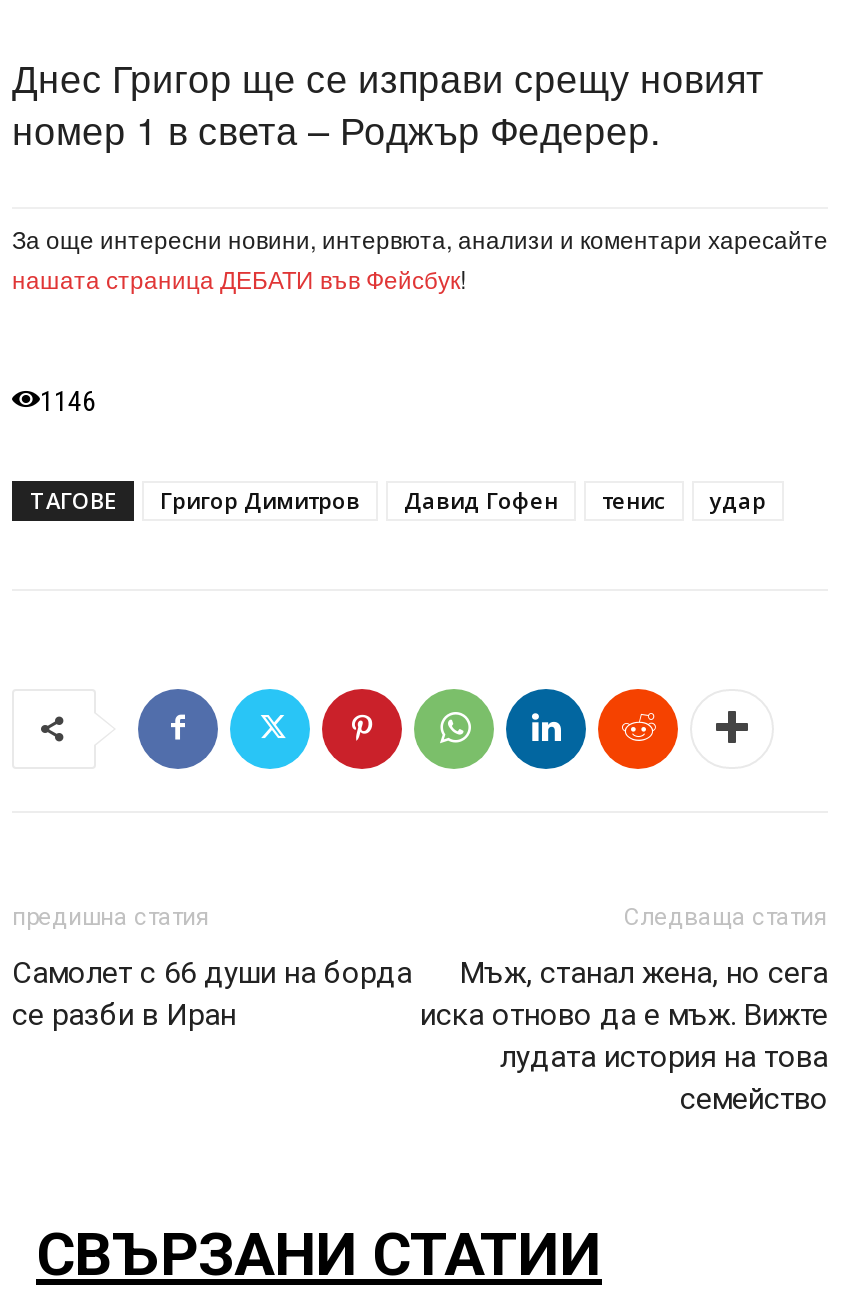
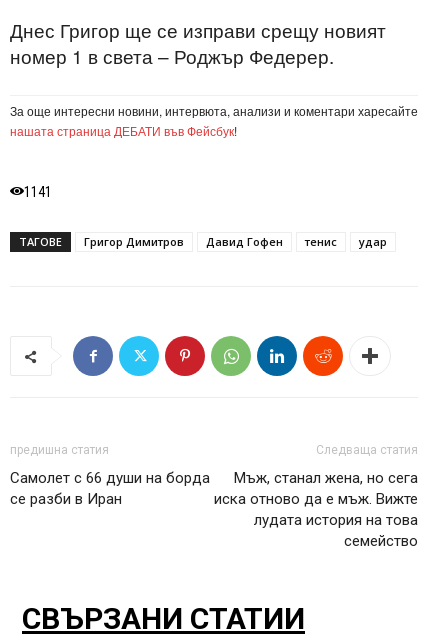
[40,385,96,417] 1146 -> [24,184,52,200] 1141

